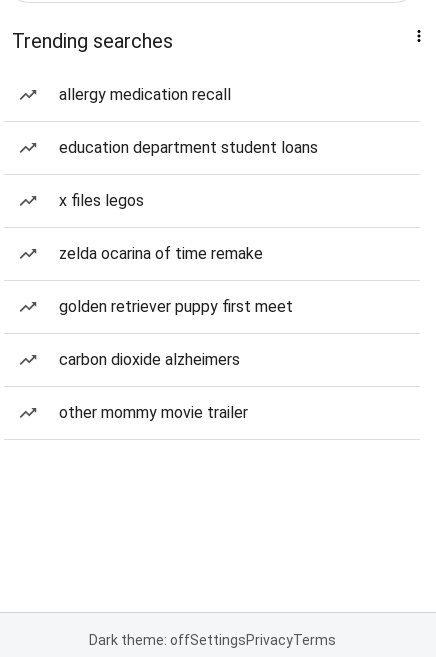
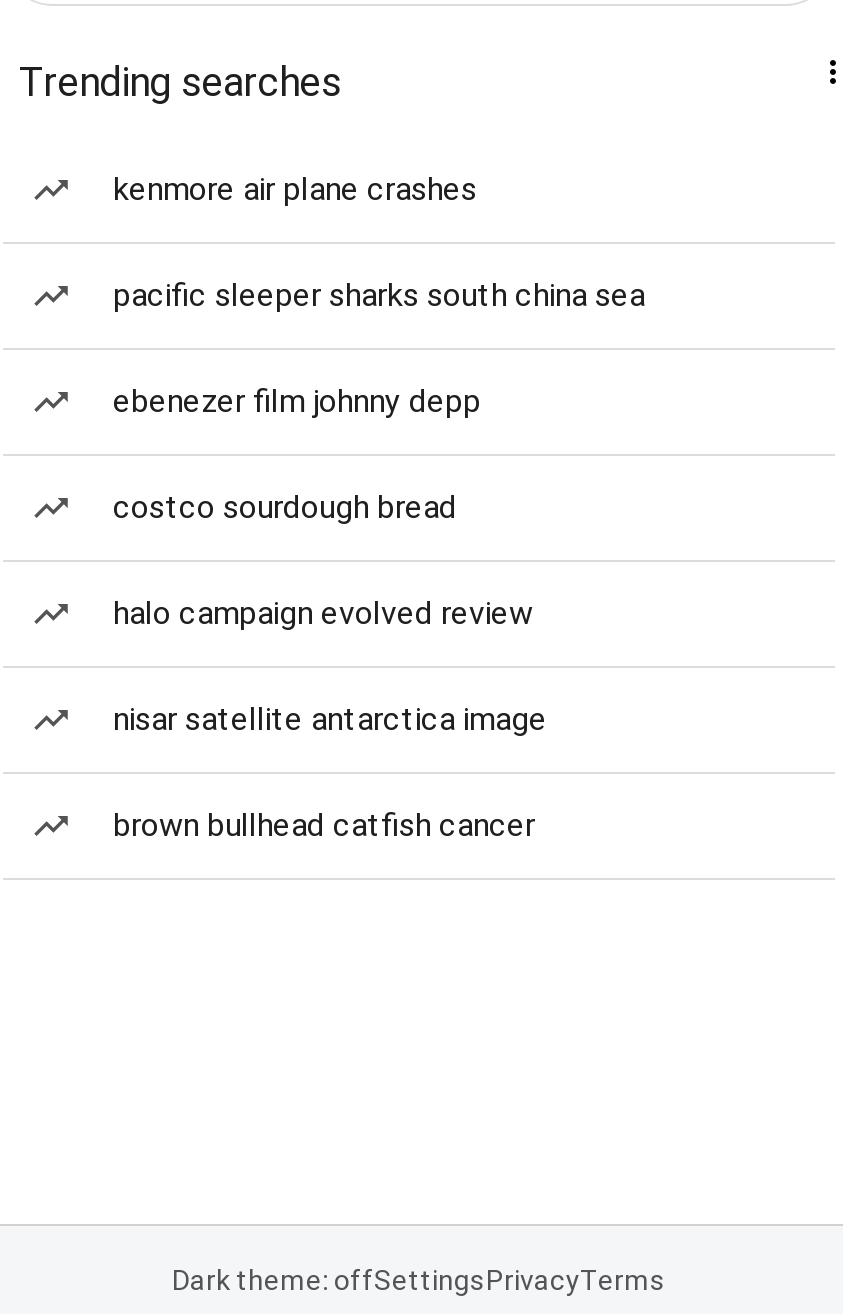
[59,85,231,104] allergy medication recall -> [113,170,477,208] kenmore air plane crashes
[59,138,318,157] education department student loans -> [113,276,645,314] pacific sleeper sharks south china sea
[59,191,144,210] x files legos -> [113,382,481,420] ebenezer film johnny depp
[59,244,263,263] zelda ocarina of time remake -> [113,488,457,526] costco sourdough bread
[59,297,293,316] golden retriever puppy first meet -> [113,594,533,632] halo campaign evolved review
[59,350,240,369] carbon dioxide alzheimers -> [113,700,547,738] nisar satellite antarctica image
[59,403,248,422] other mommy movie trailer -> [113,806,535,844] brown bullhead catfish cancer

